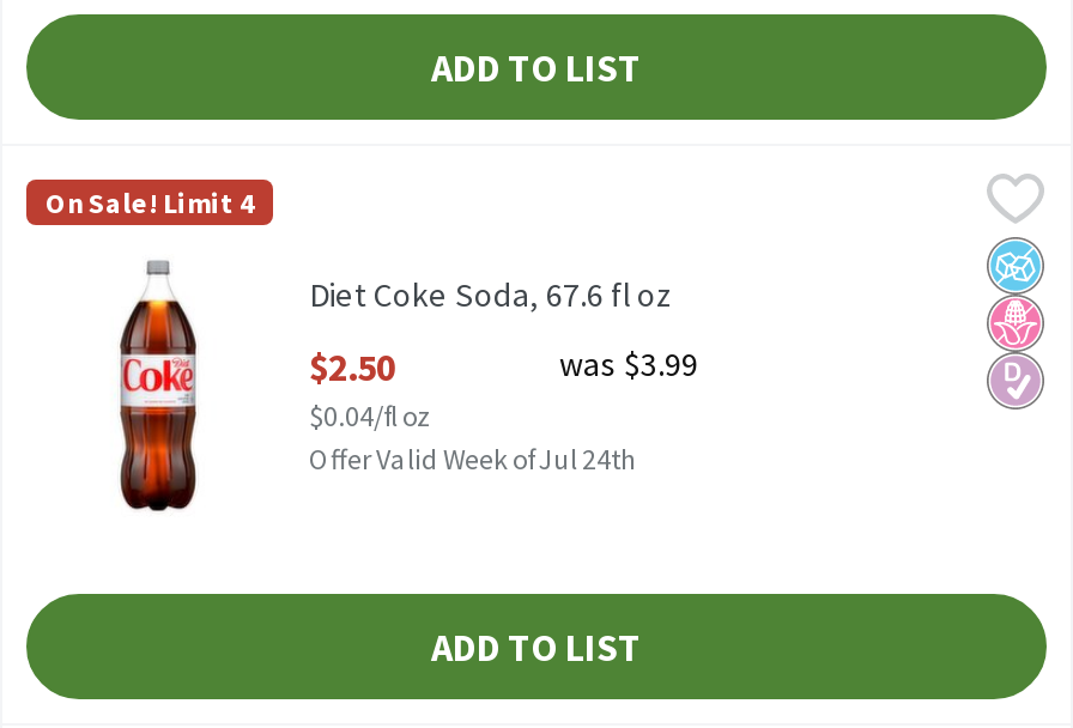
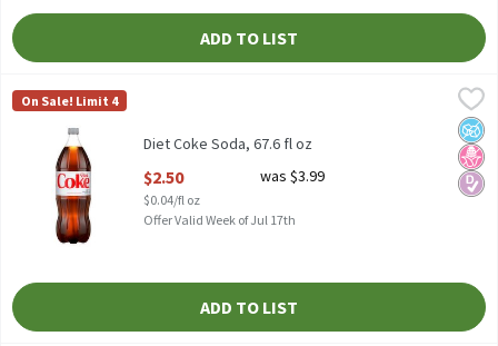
[309,441,637,477] Offer Valid Week of Jul 24th -> [143,211,296,228] Offer Valid Week of Jul 17th

